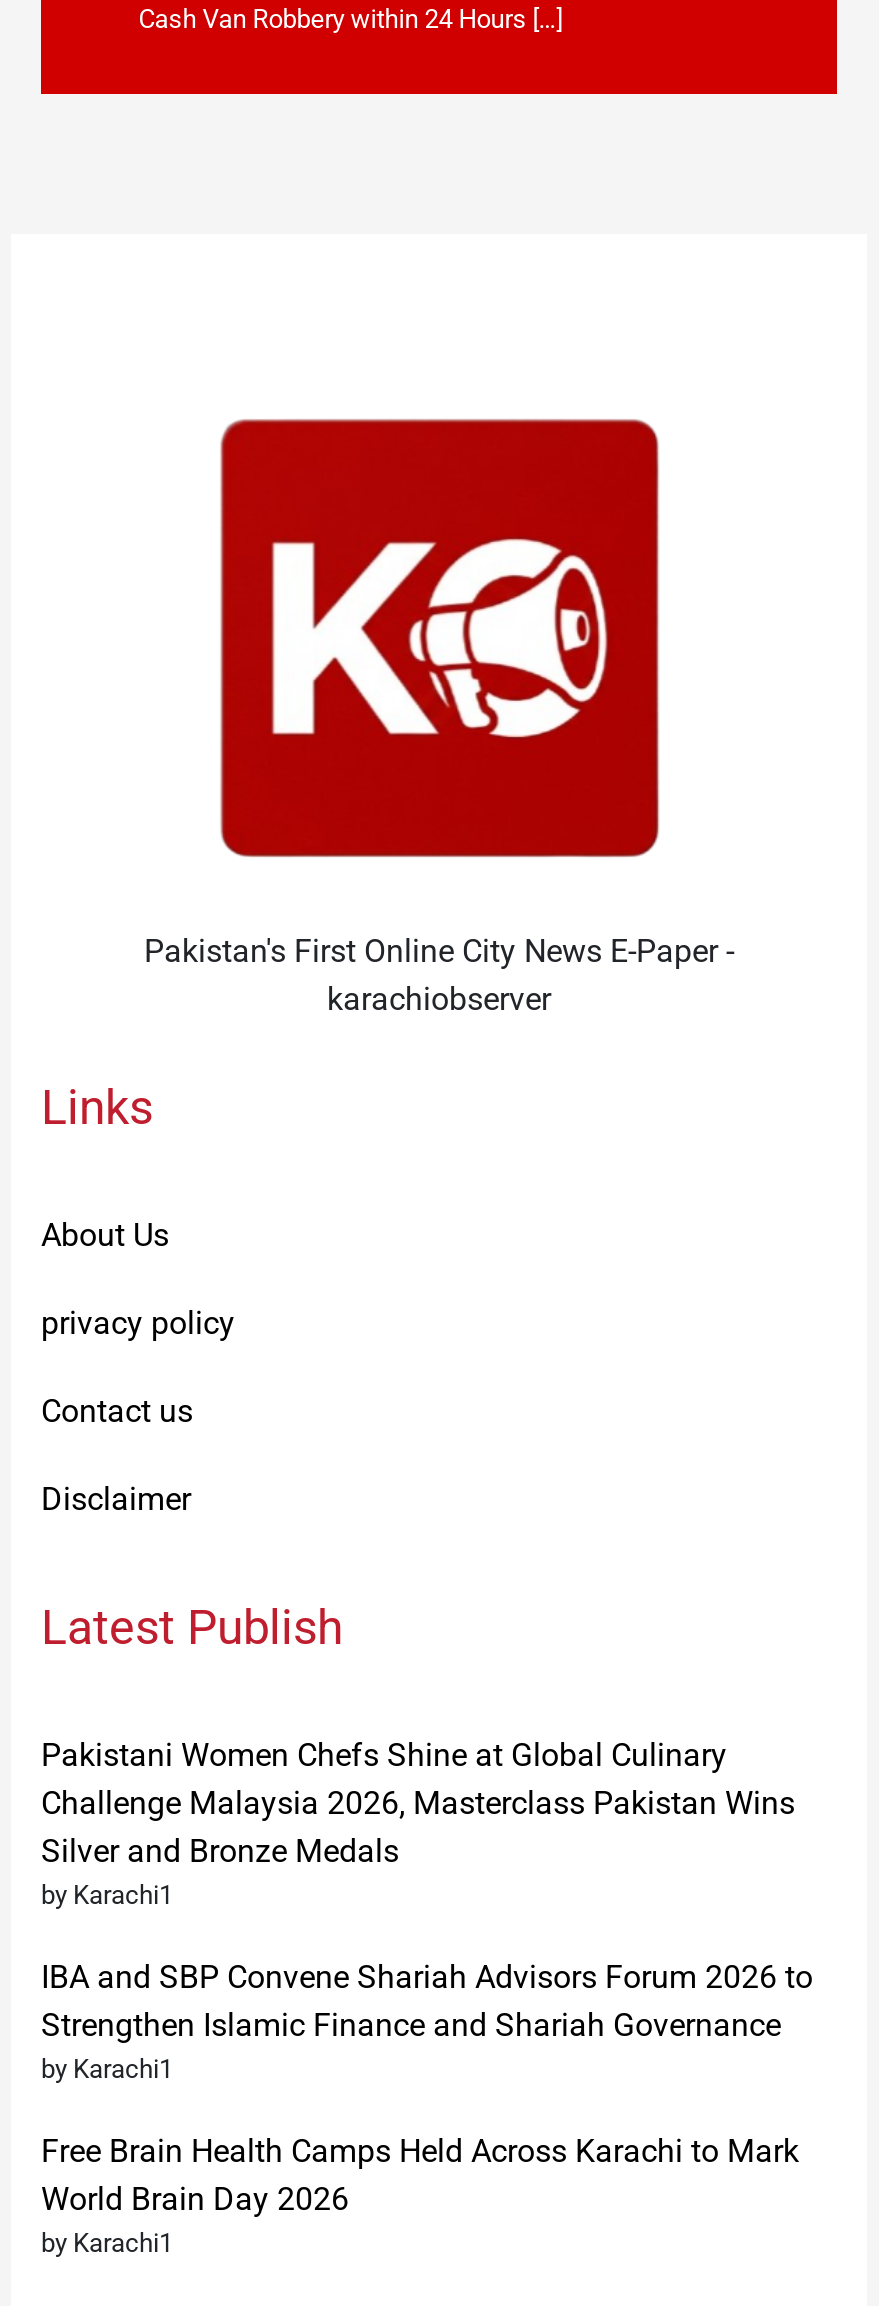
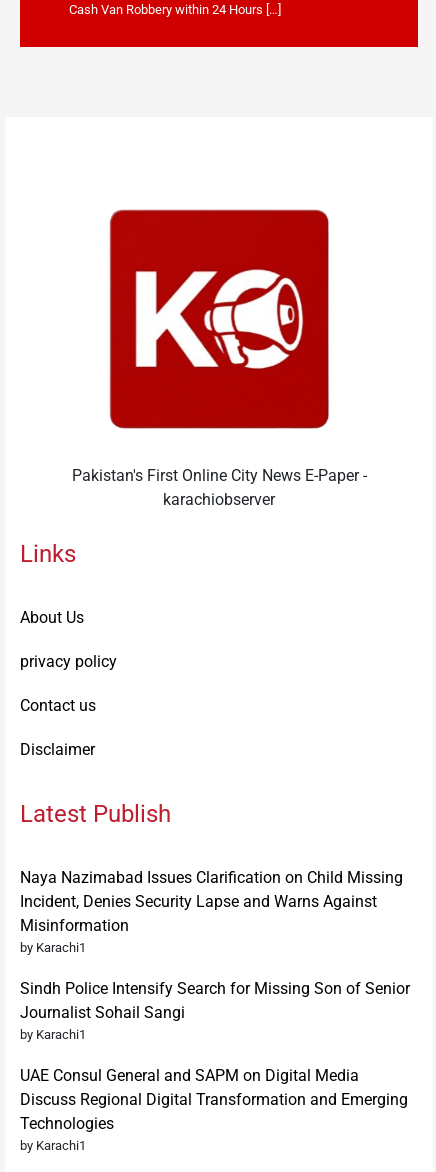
[41,1736,795,1870] Pakistani Women Chefs Shine at Global Culinary | Challenge Malaysia 2026, Masterclass Pakistan Wins | Silver and Bronze Medals -> [20,868,403,935] Naya Nazimabad Issues Clarification on Child Missing | Incident, Denies Security Lapse and Warns Against | Misinformation
[41,1958,813,2044] IBA and SBP Convene Shariah Advisors Forum 2026 to | Strengthen Islamic Finance and Shariah Governance -> [20,979,410,1022] Sindh Police Intensify Search for Missing Son of Senior | Journalist Sohail Sangi
[41,2132,799,2218] Free Brain Health Camps Held Across Karachi to Mark | World Brain Day 2026 -> [20,1066,408,1133] UAE Consul General and SAPM on Digital Media | Discuss Regional Digital Transformation and Emerging | Technologies

